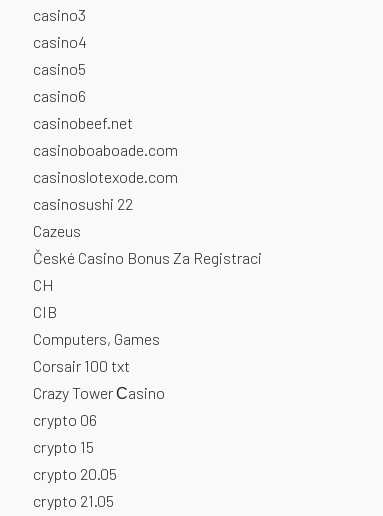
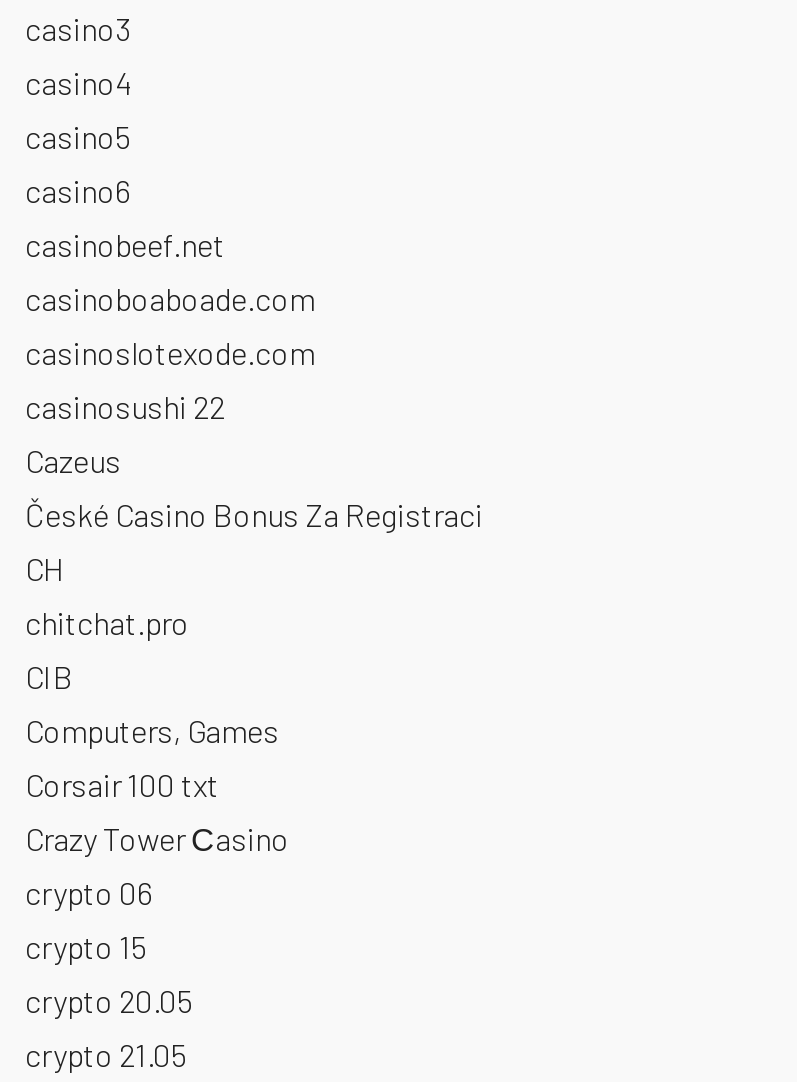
none -> [25,603,189,641] chitchat.pro

